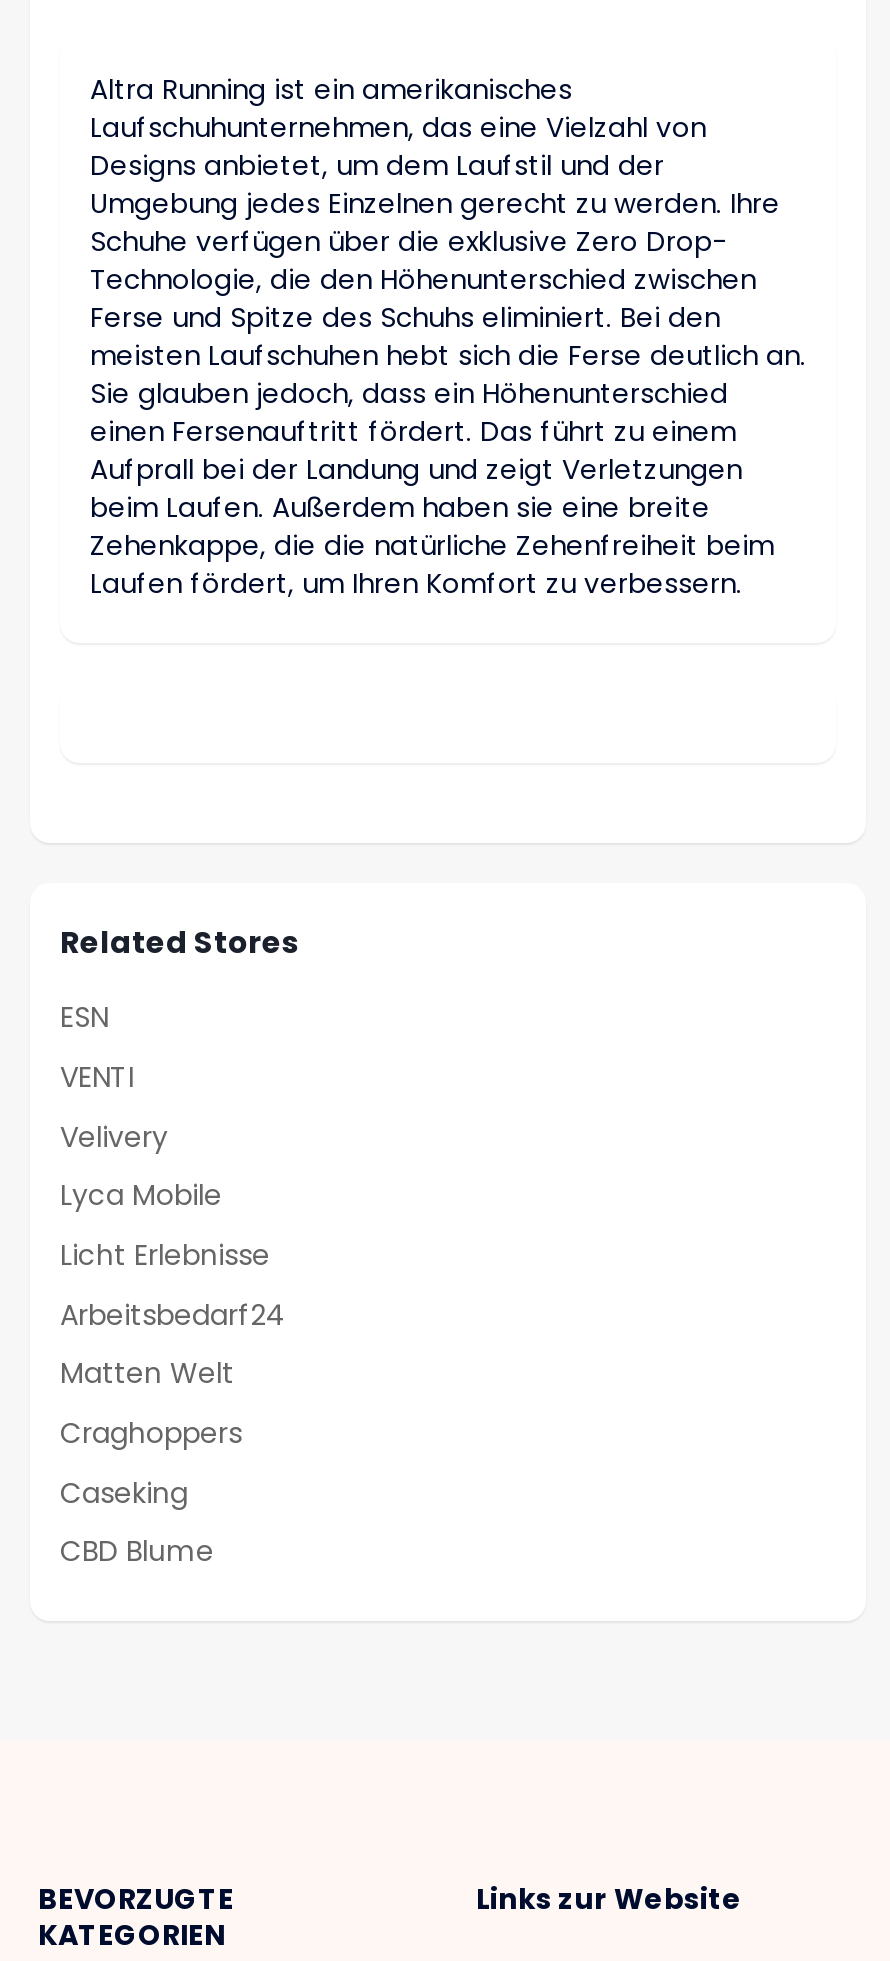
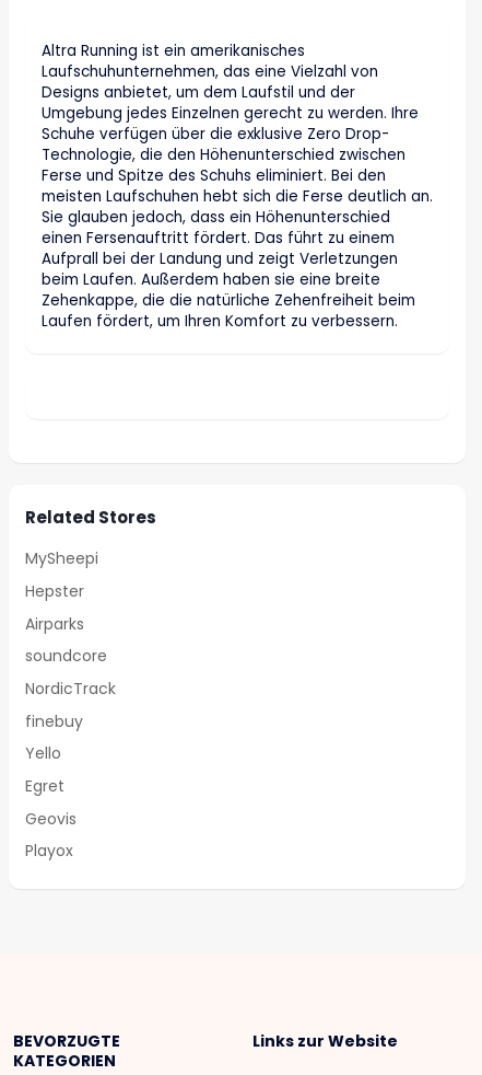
[60,998,108,1038] ESN -> [25,548,98,570] MySheepi
[60,1057,134,1097] VENTI -> [25,580,84,602] Hepster
[60,1116,168,1156] Velivery -> [25,613,84,635] Airparks
[60,1176,222,1216] Lyca Mobile -> [25,645,107,667] soundcore
[60,1235,270,1275] Licht Erlebnisse -> [25,678,116,700] NordicTrack
[60,1294,286,1334] Arbeitsbedarf24 -> [25,710,83,732] finebuy
[60,1354,234,1394] Matten Welt -> [25,743,61,765] Yello
[60,1413,242,1453] Craghoppers -> [25,775,64,797] Egret
[60,1472,188,1512] Caseking -> [25,808,77,829] Geovis
[60,1532,214,1572] CBD Blume -> [25,840,73,862] Playox

